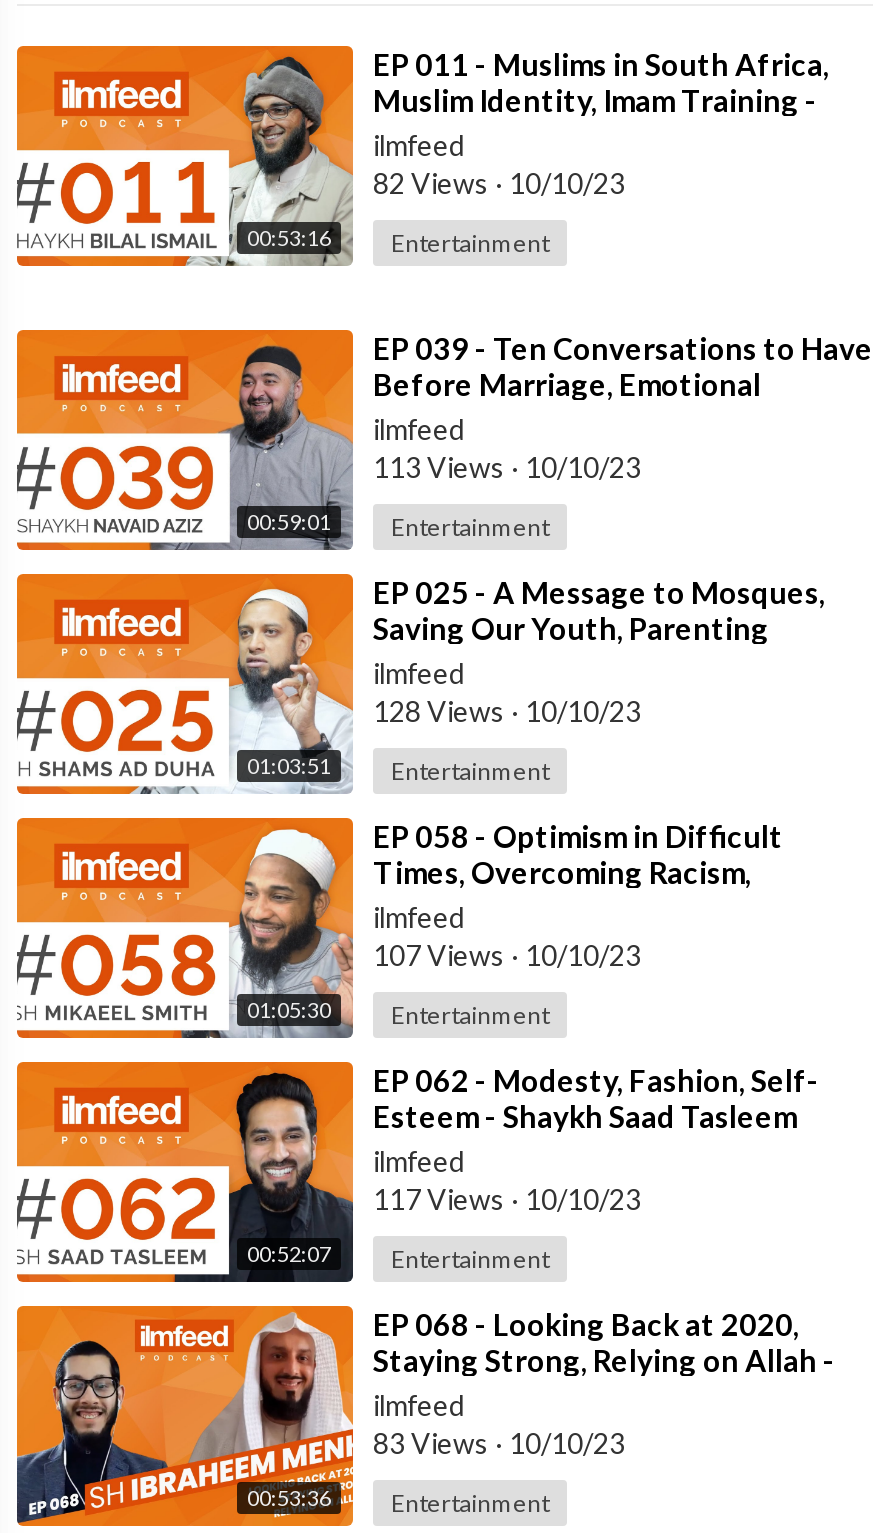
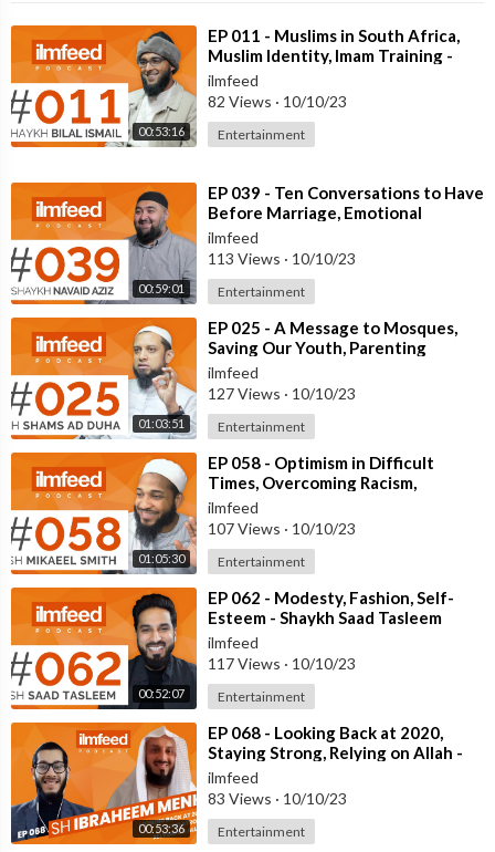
[373,695,641,729] 128 Views · 10/10/23 -> [208,385,356,403] 127 Views · 10/10/23

